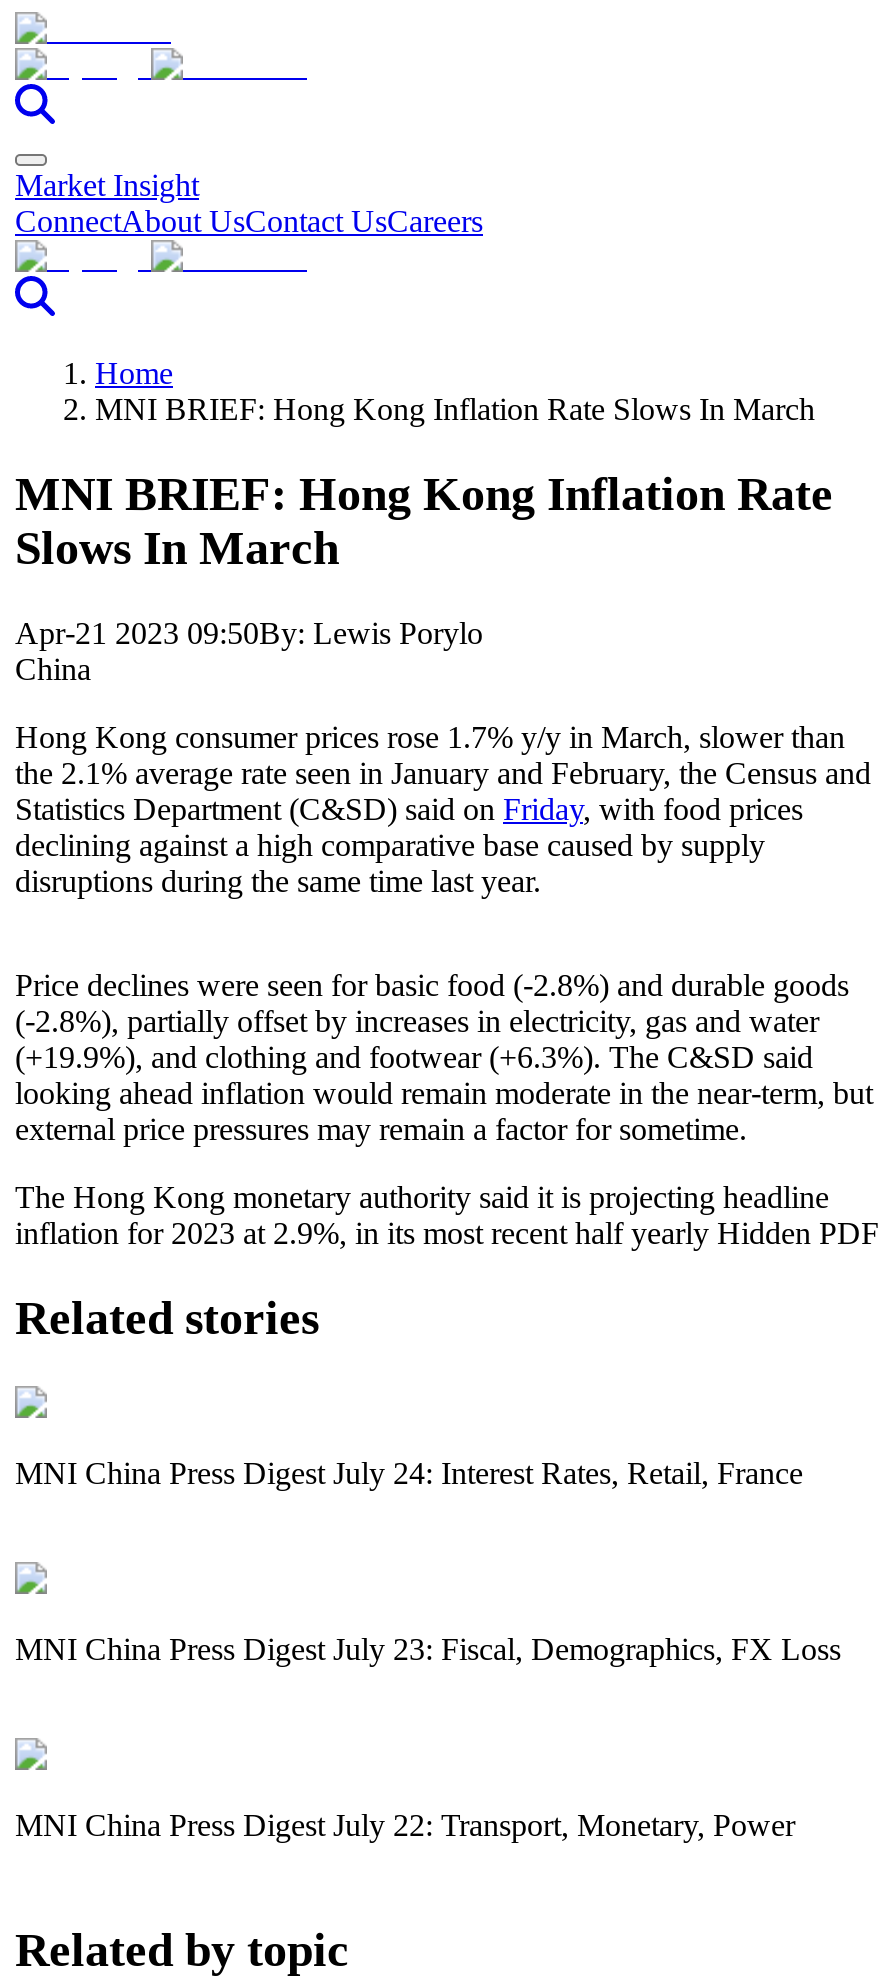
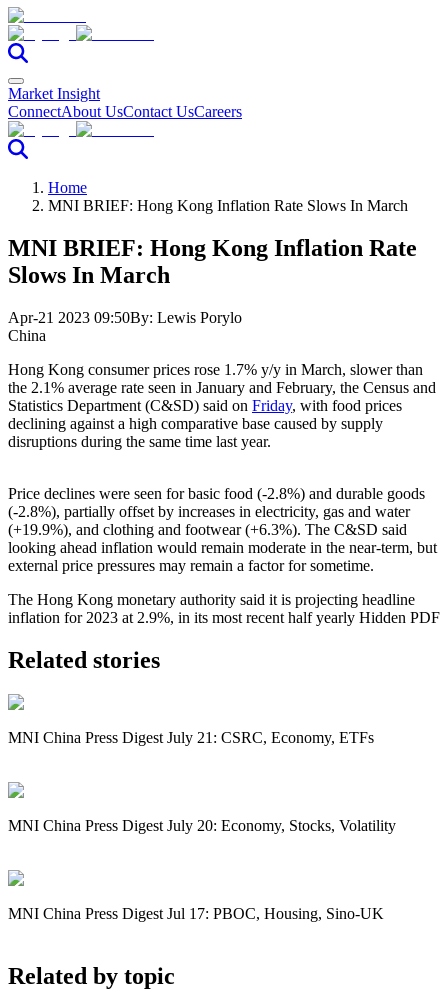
[15,1455,803,1489] MNI China Press Digest July 24: Interest Rates, Retail, France -> [8,729,374,746] MNI China Press Digest July 21: CSRC, Economy, ETFs
[15,1632,841,1666] MNI China Press Digest July 23: Fiscal, Demographics, FX Loss -> [8,817,396,834] MNI China Press Digest July 20: Economy, Stocks, Volatility
[15,1809,795,1843] MNI China Press Digest July 22: Transport, Monetary, Power -> [8,905,384,922] MNI China Press Digest Jul 17: PBOC, Housing, Sino-UK

